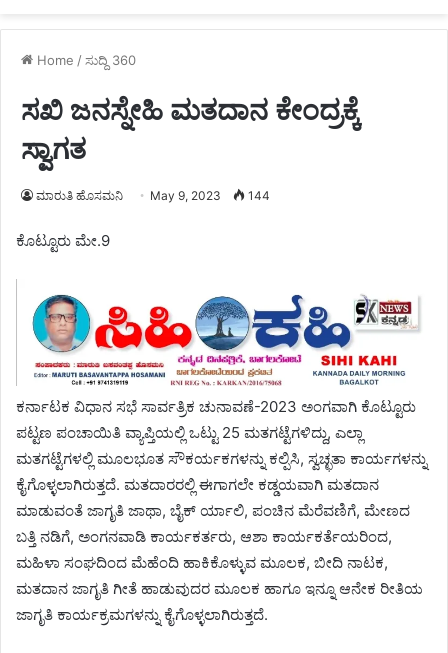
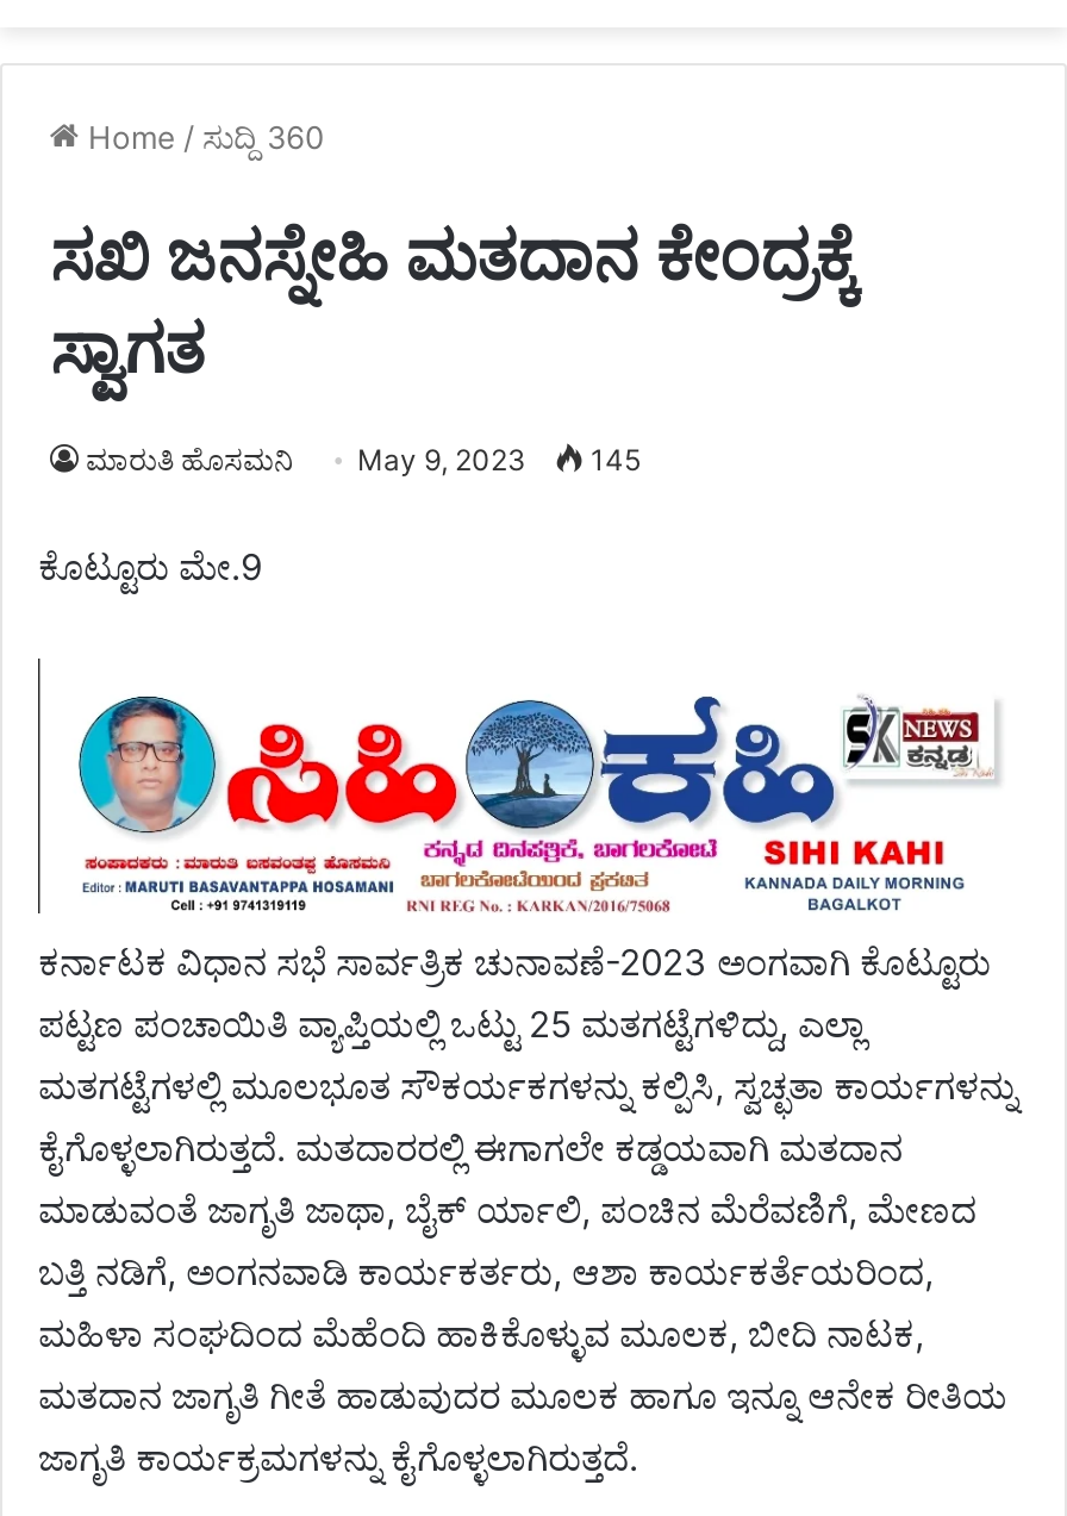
[245,188,270,203] 144 -> [584,441,641,477] 145

